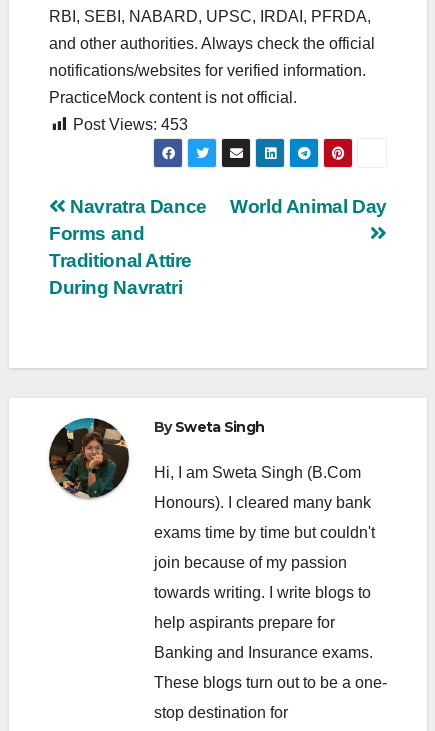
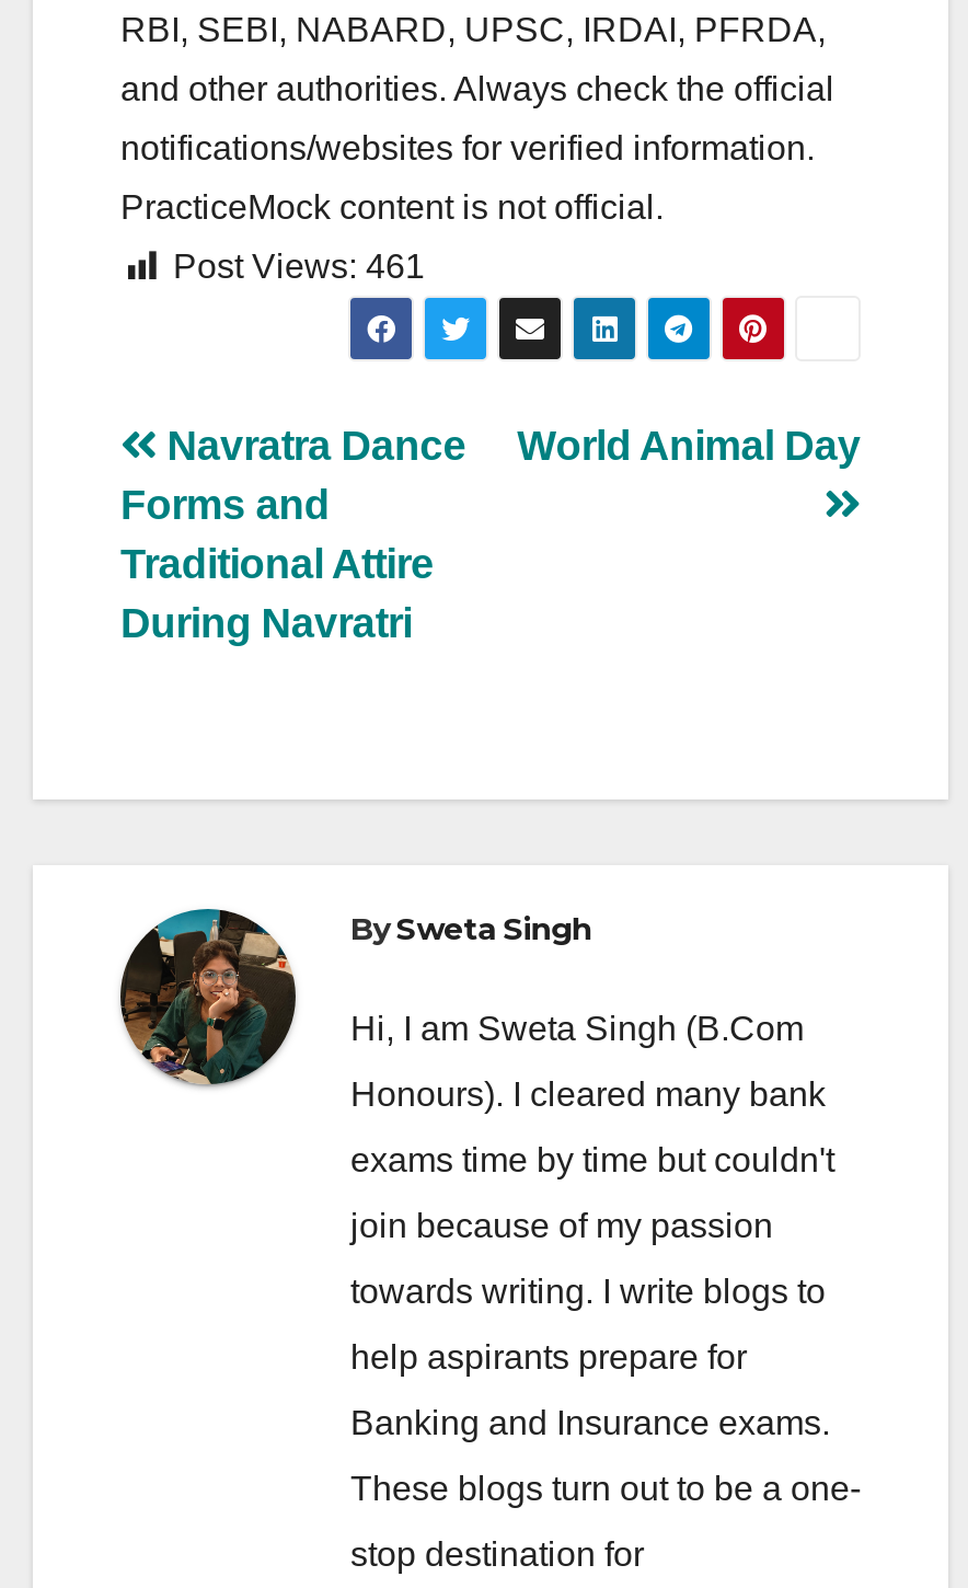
[73,116,188,133] Post Views: 453 -> [173,248,425,285] Post Views: 461

